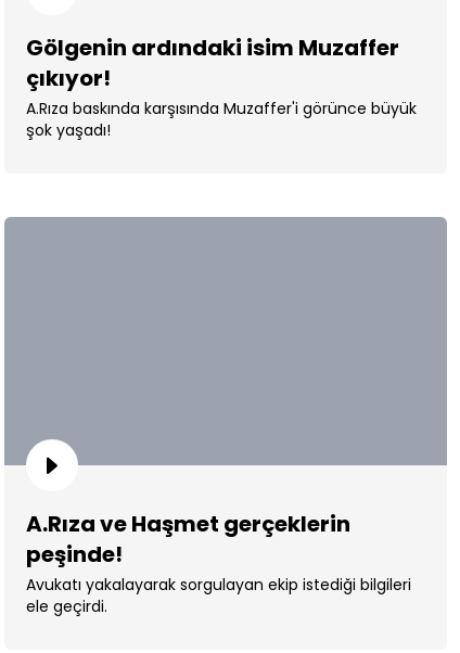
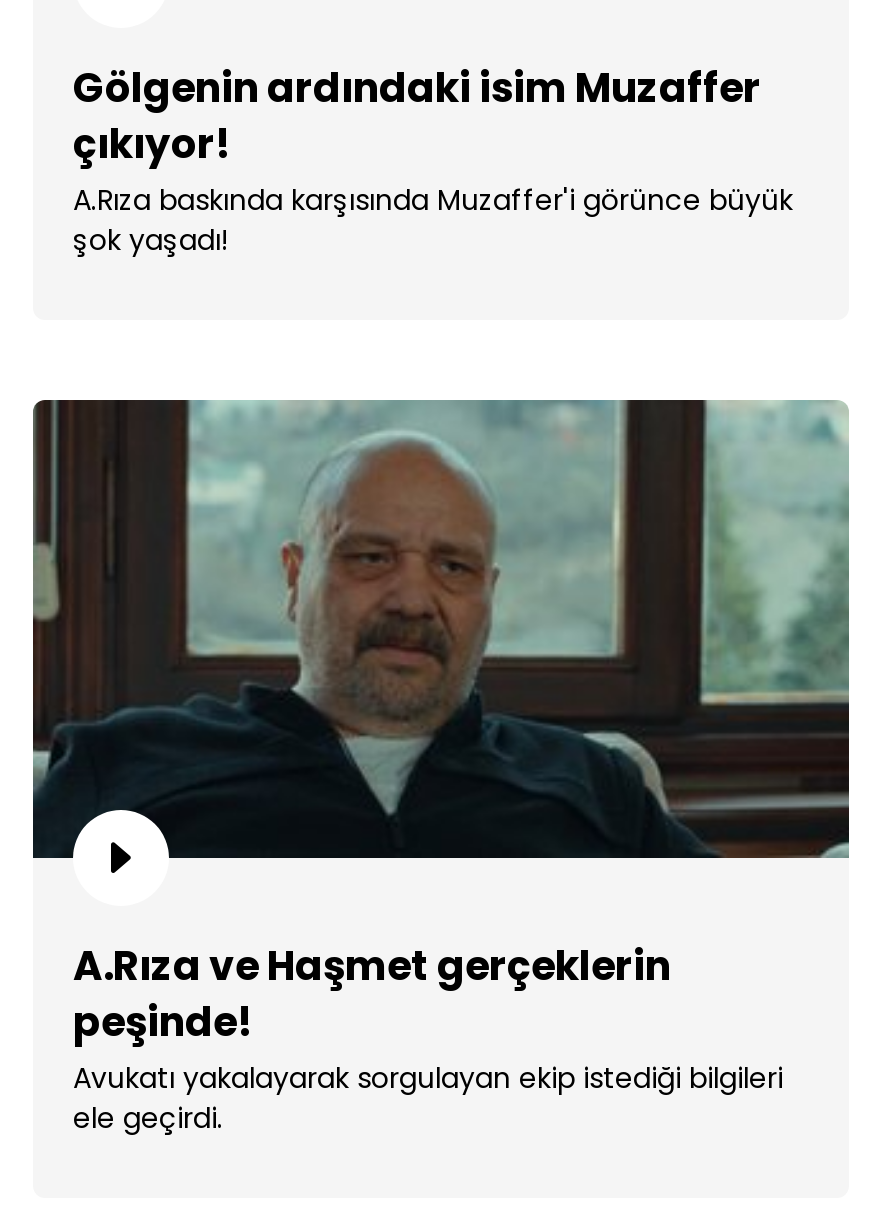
none -> [33,400,849,858] [image]

